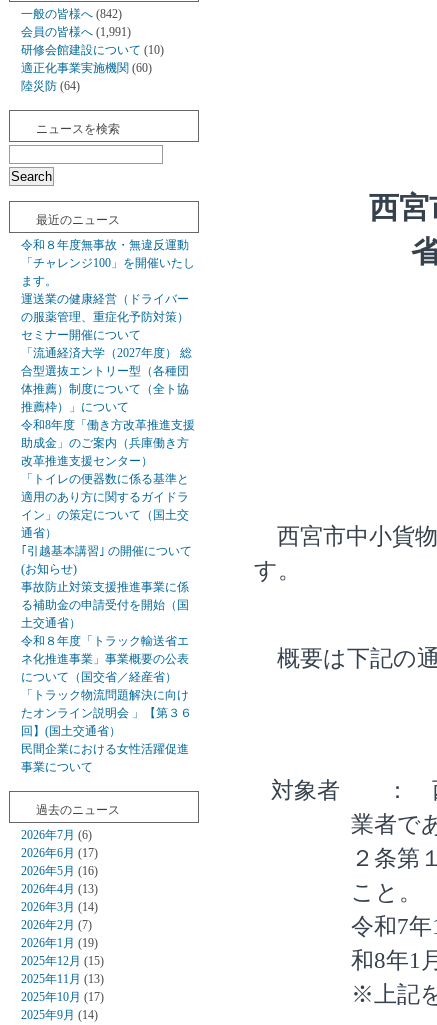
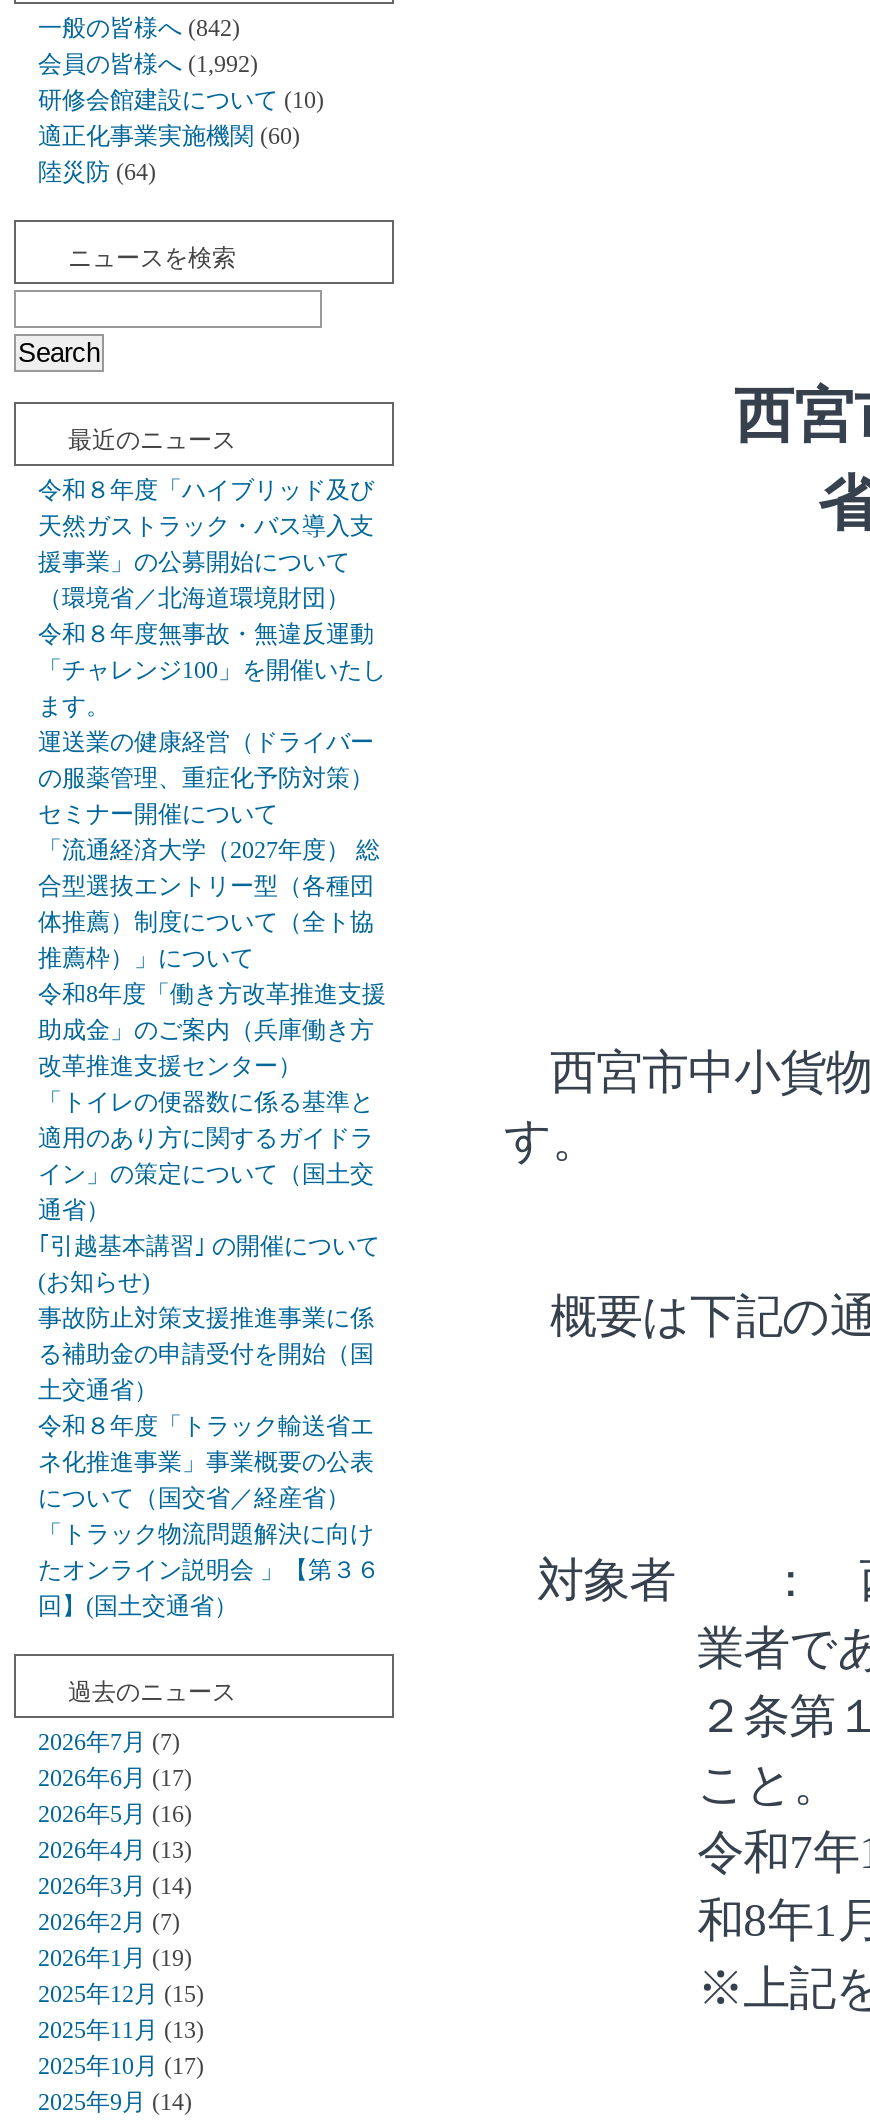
[21,25,131,39] 会員の皆様へ(1,991) -> [38,50,258,78] 会員の皆様へ(1,992)
moved [21,238,195,738] -> [38,620,386,1620]: 令和８年度無事故・無違反運動 | 「チャレンジ100」を開催いたし | ます。 | ... | たオンライン説明会 」【第３６ | 回】(国土交通省）
none -> [38,476,374,612] 令和８年度「ハイブリッド及び | 天然ガストラック・バス導入支 | 援事業」の公募開始について | （環境省／北海道環境財団）
[21,742,189,774] 民間企業における女性活躍促進 | 事業について -> none
[21,828,92,842] 2026年7月(6) -> [38,1728,180,1756] 2026年7月(7)

